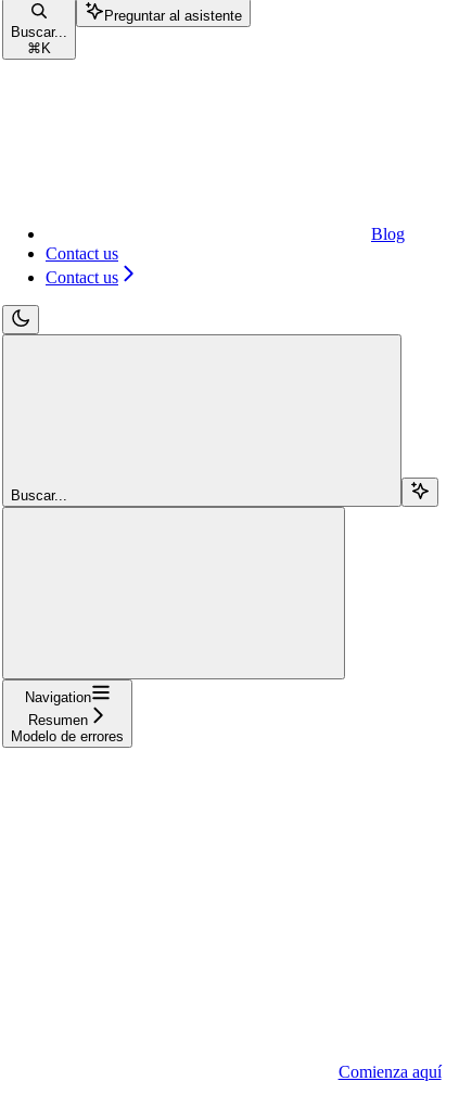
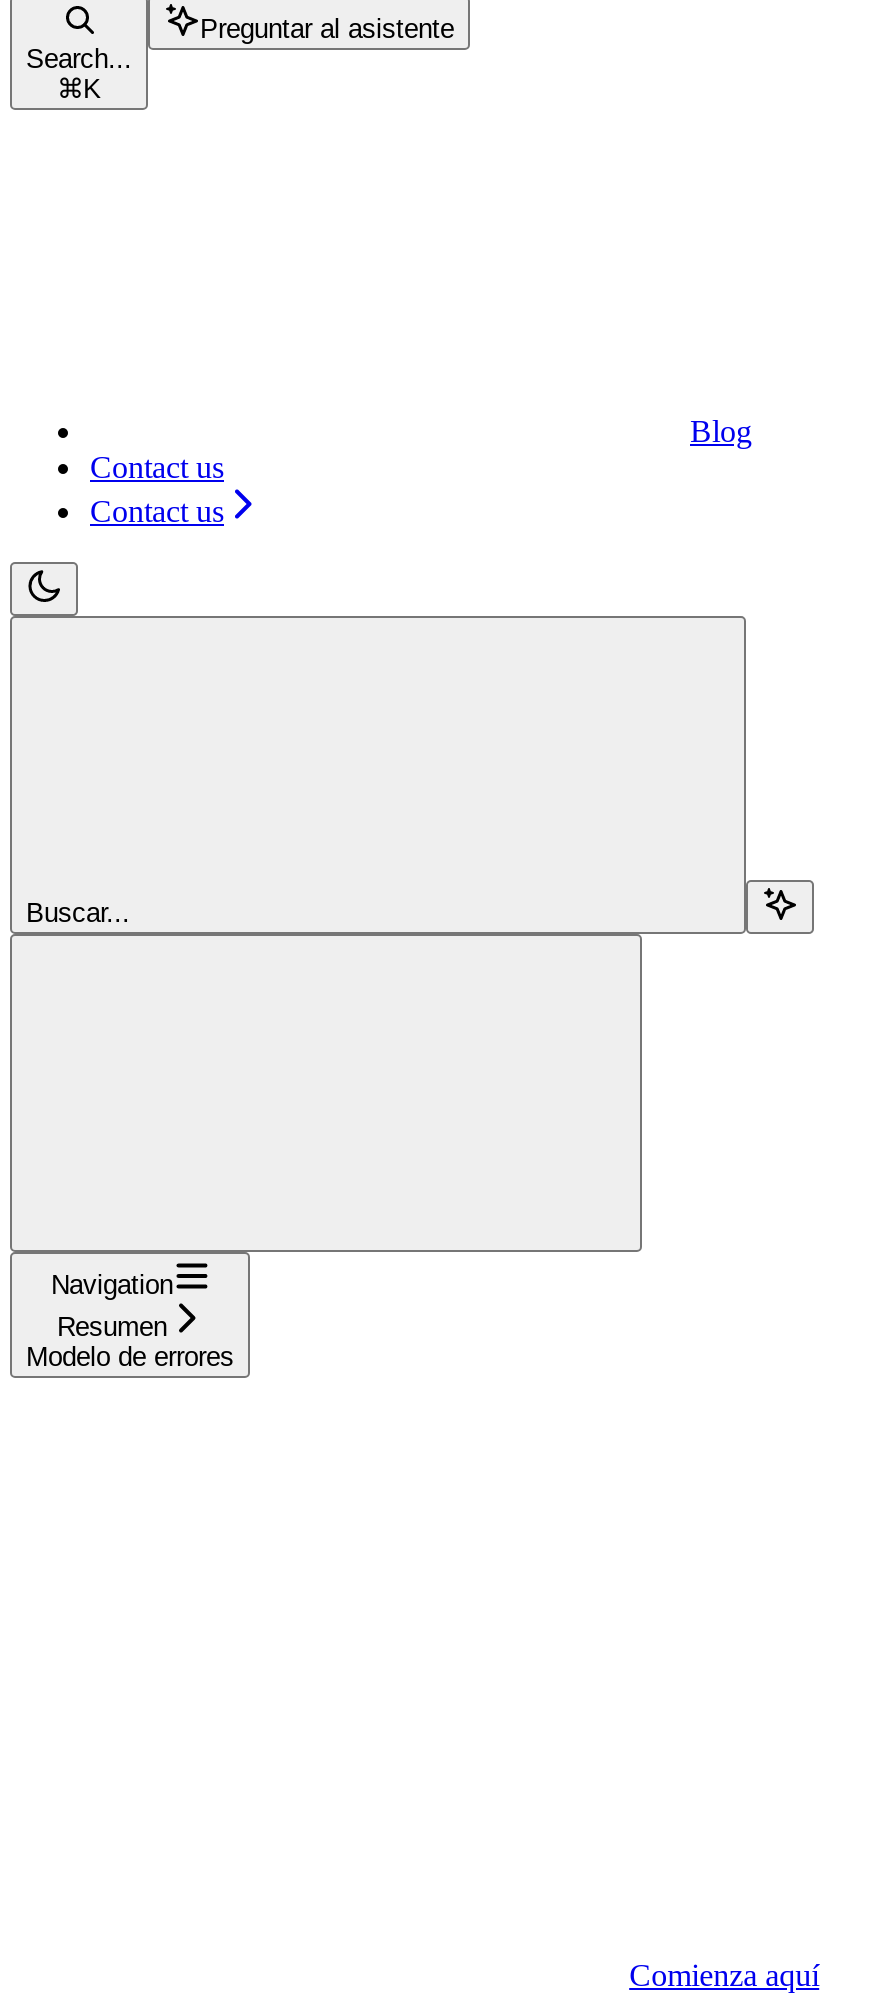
[11,24,67,40] Buscar... -> [26,44,132,74] Search...

